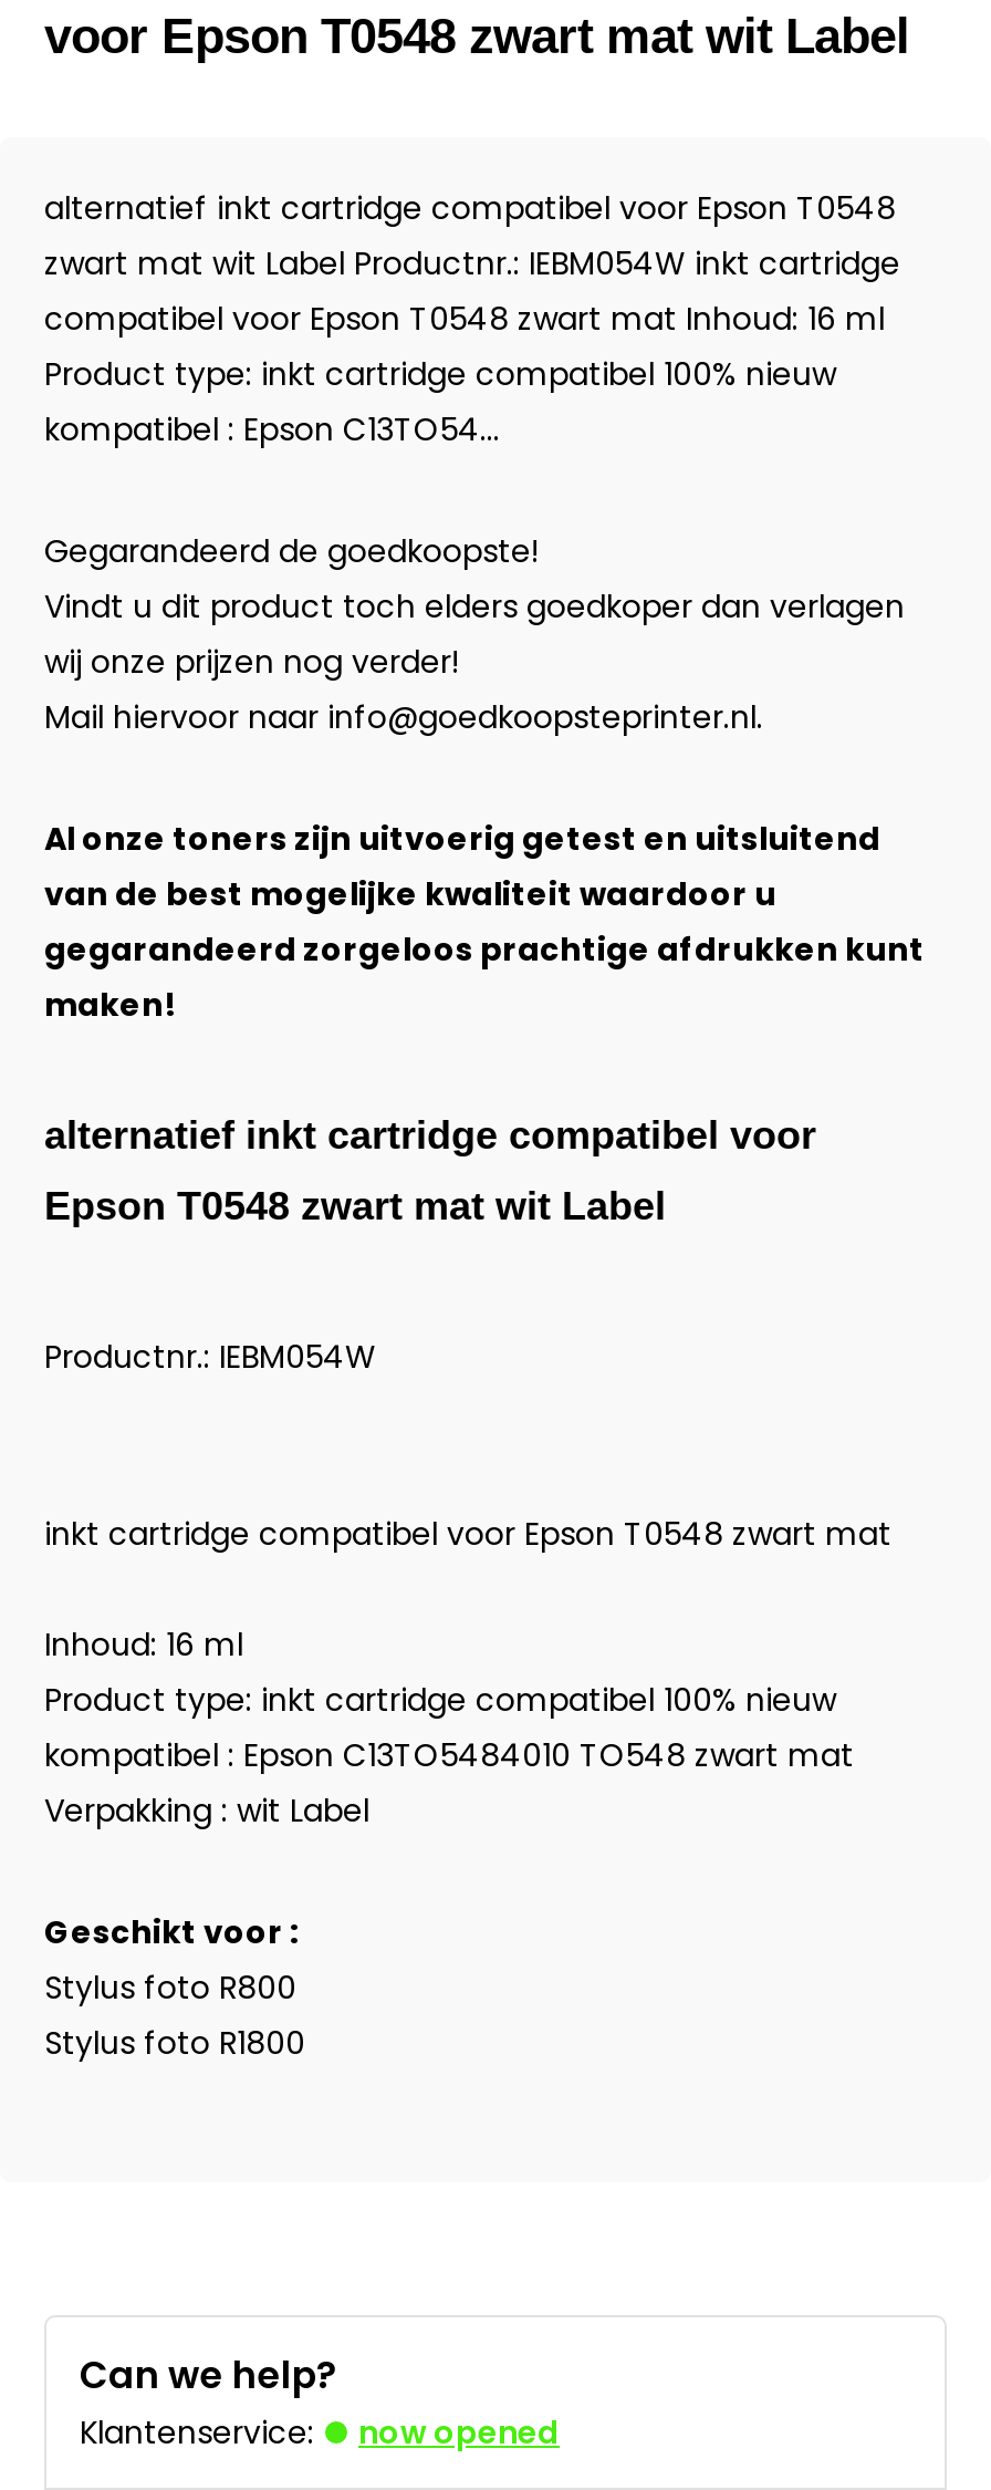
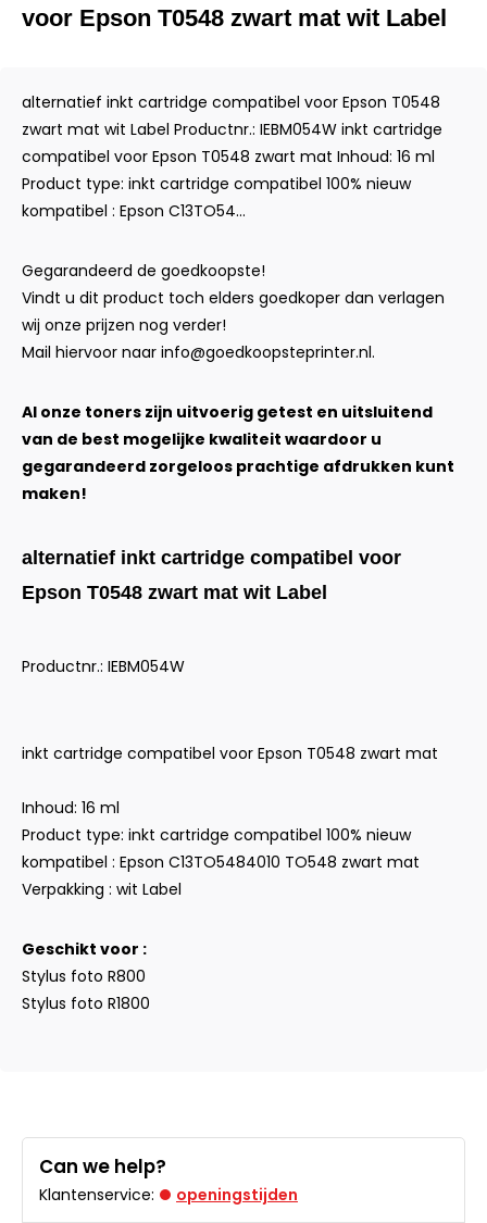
[358,2410,560,2455] now opened -> [176,1184,298,1206] openingstijden

